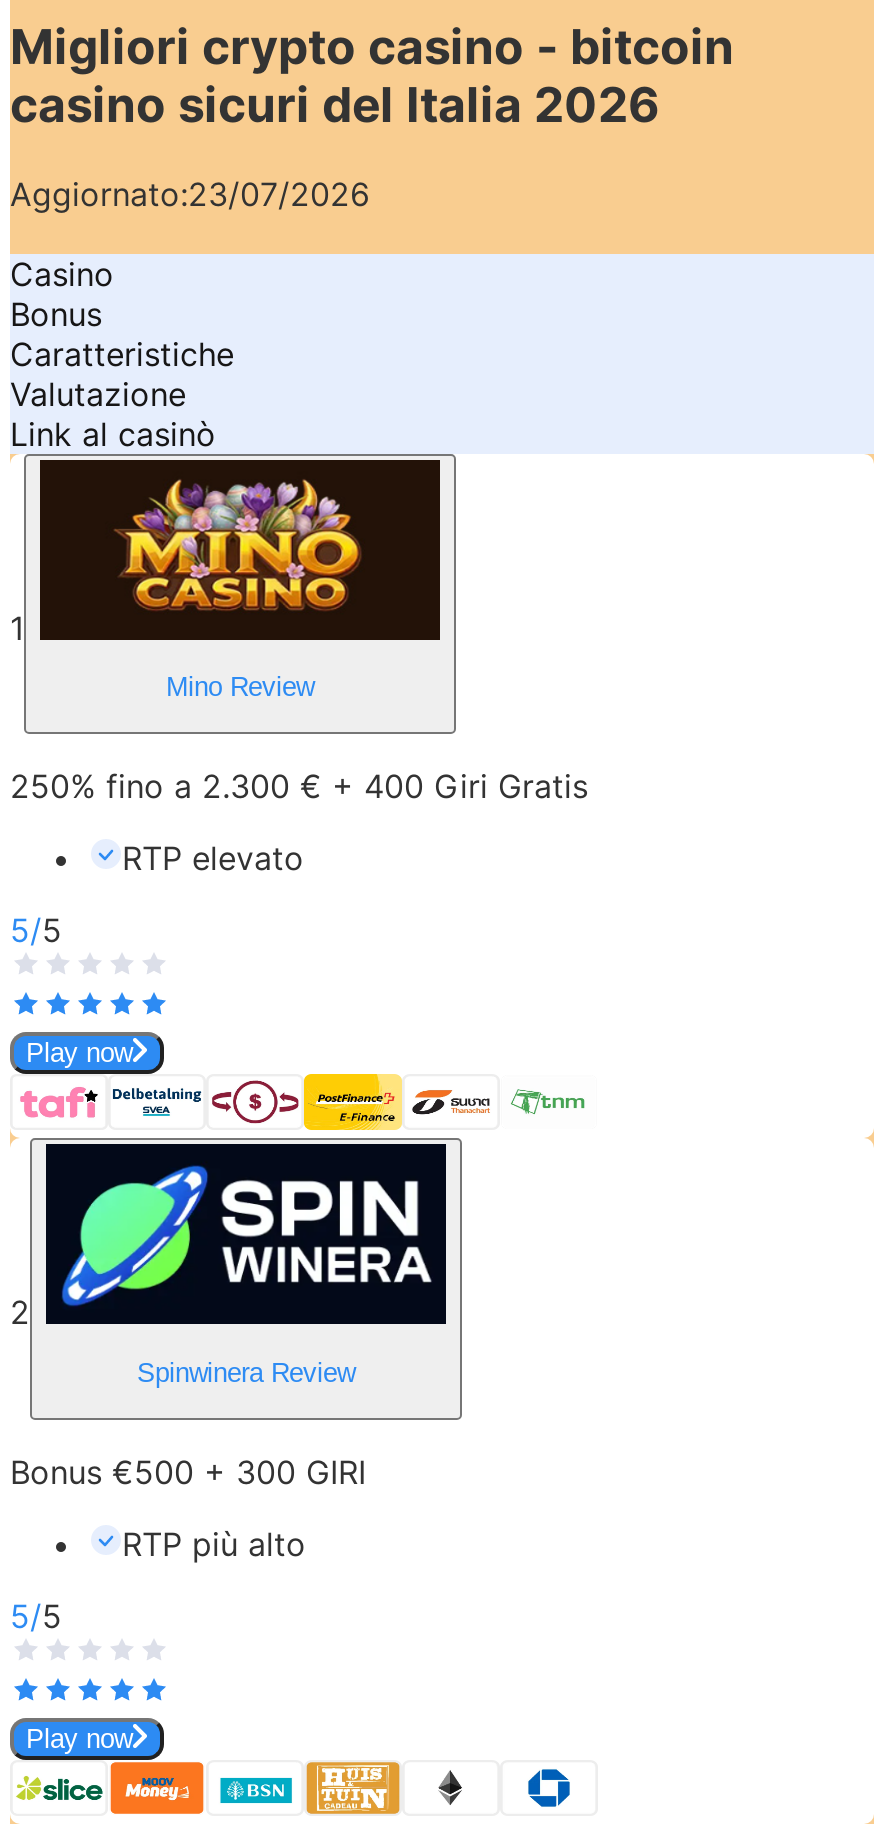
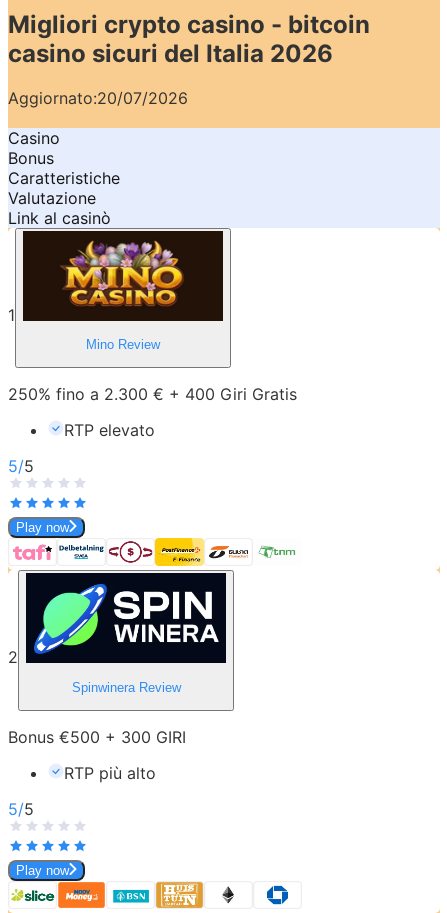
[10,174,370,214] Aggiornato:23/07/2026 -> [8,88,188,108] Aggiornato:20/07/2026

